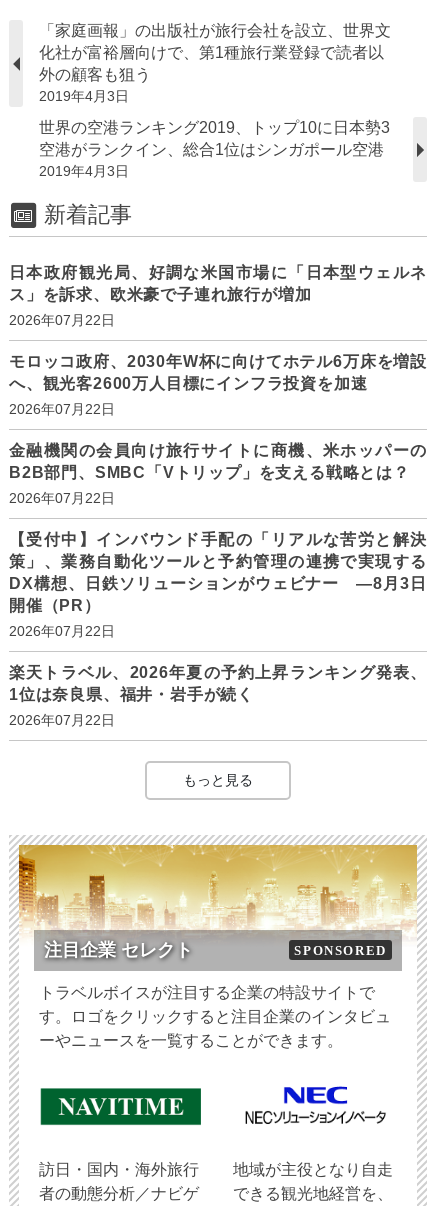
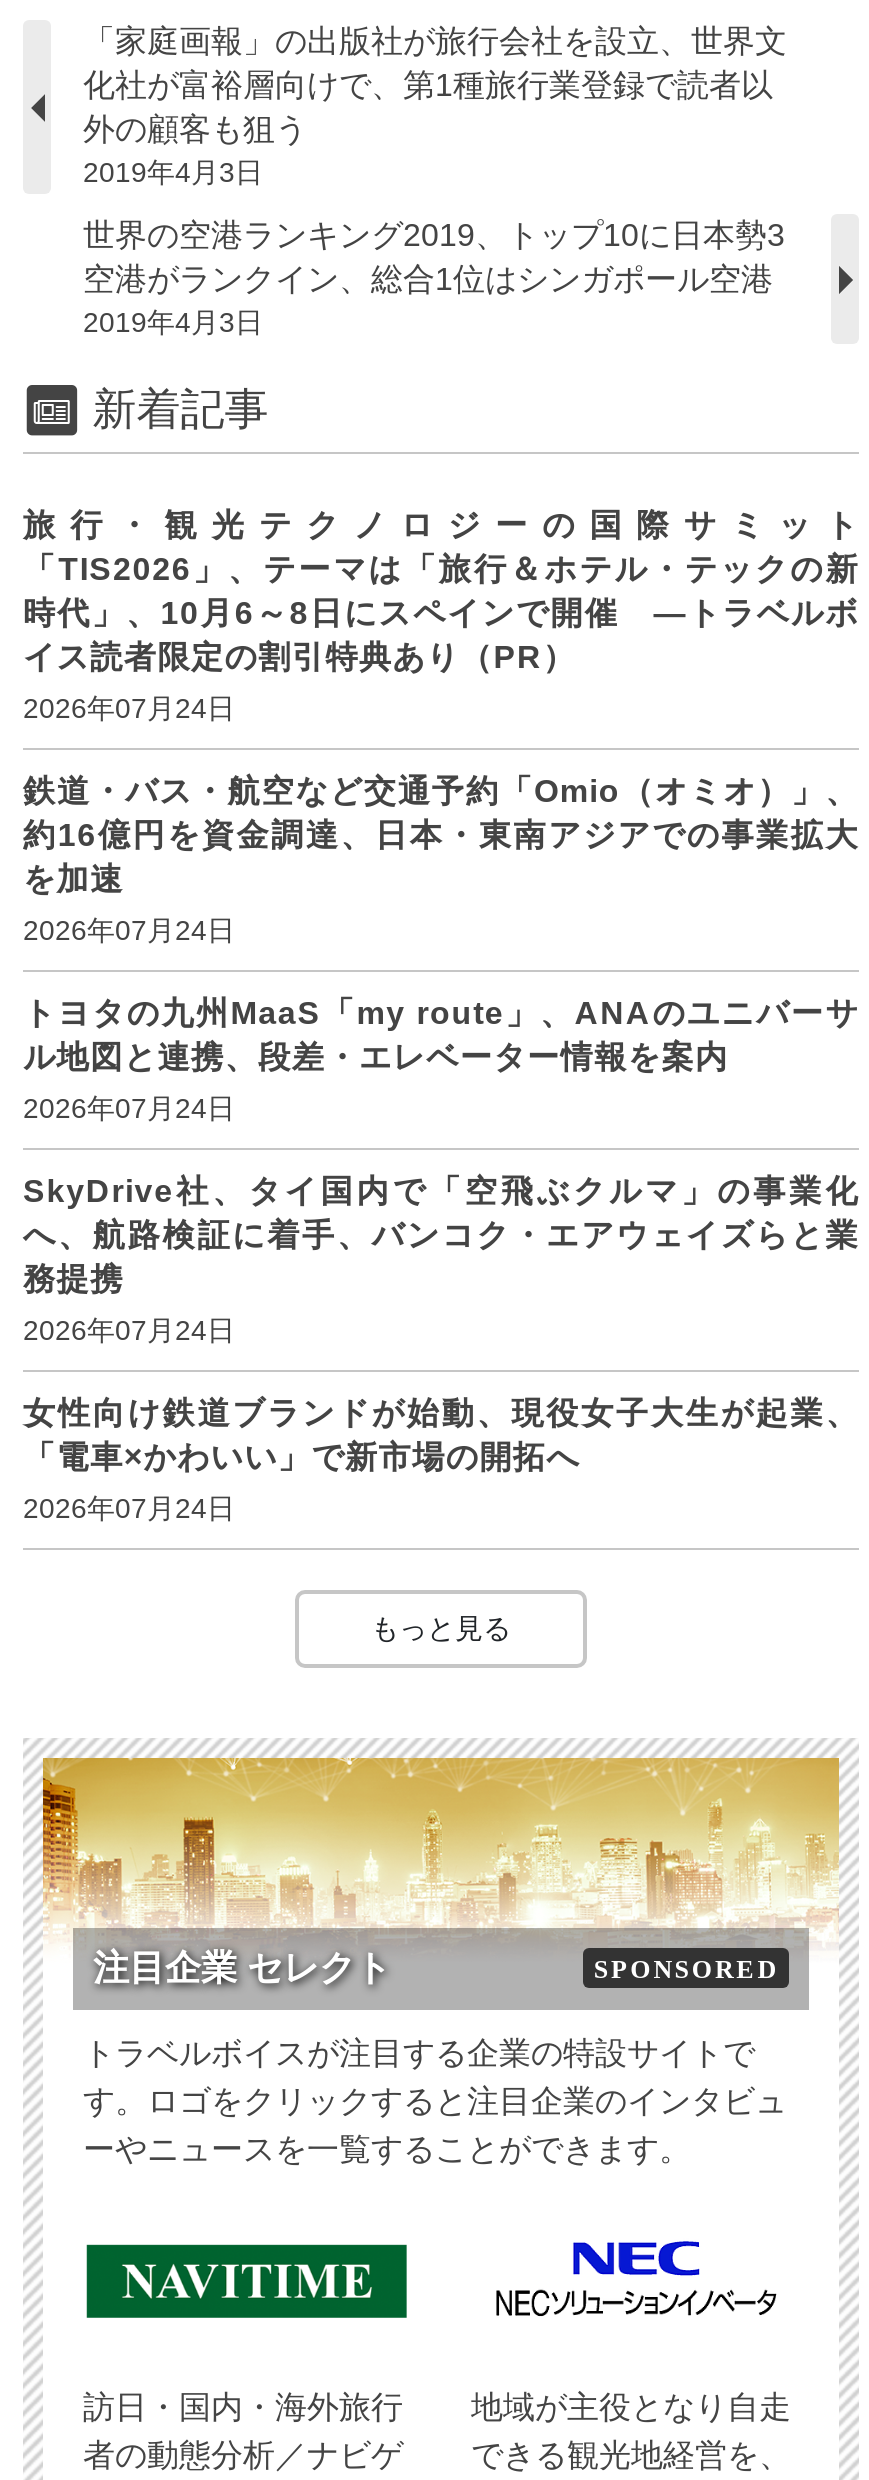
[9,264,427,303] 日本政府観光局、好調な米国市場に「日本型ウェルネ | ス」を訴求、欧米豪で子連れ旅行が増加 -> [23,509,859,675] 旅行・観光テクノロジーの国際サミット | 「TIS2026」、テーマは「旅行＆ホテル・テックの新 | 時代」、10月6～8日にスペインで開催 ―トラベルボ | イス読者限定の割引特典あり（PR）
[9,312,115,328] 2026年07月22日 -> [23,693,235,725] 2026年07月24日
[9,353,427,392] モロッコ政府、2030年W杯に向けてホテル6万床を増設 | へ、観光客2600万人目標にインフラ投資を加速 -> [23,775,859,897] 鉄道・バス・航空など交通予約「Omio（オミオ）」、 | 約16億円を資金調達、日本・東南アジアでの事業拡大 | を加速
[9,401,115,417] 2026年07月22日 -> [23,915,235,947] 2026年07月24日
[9,442,427,481] 金融機関の会員向け旅行サイトに商機、米ホッパーの | B2B部門、SMBC「Vトリップ」を支える戦略とは？ -> [23,997,859,1075] トヨタの九州MaaS「my route」、ANAのユニバーサ | ル地図と連携、段差・エレベーター情報を案内
[9,490,115,506] 2026年07月22日 -> [23,1093,235,1125] 2026年07月24日
[9,531,427,614] 【受付中】インバウンド手配の「リアルな苦労と解決 | 策」、業務自動化ツールと予約管理の連携で実現する | DX構想、日鉄ソリューションがウェビナー ―8月3日 | 開催（PR） -> [23,1175,859,1297] SkyDrive社、タイ国内で「空飛ぶクルマ」の事業化 | へ、航路検証に着手、バンコク・エアウェイズらと業 | 務提携
[9,623,115,639] 2026年07月22日 -> [23,1315,235,1347] 2026年07月24日
[9,664,427,703] 楽天トラベル、2026年夏の予約上昇ランキング発表、 | 1位は奈良県、福井・岩手が続く -> [23,1397,859,1475] 女性向け鉄道ブランドが始動、現役女子大生が起業、 | 「電車×かわいい」で新市場の開拓へ
[9,712,115,728] 2026年07月22日 -> [23,1493,235,1525] 2026年07月24日

